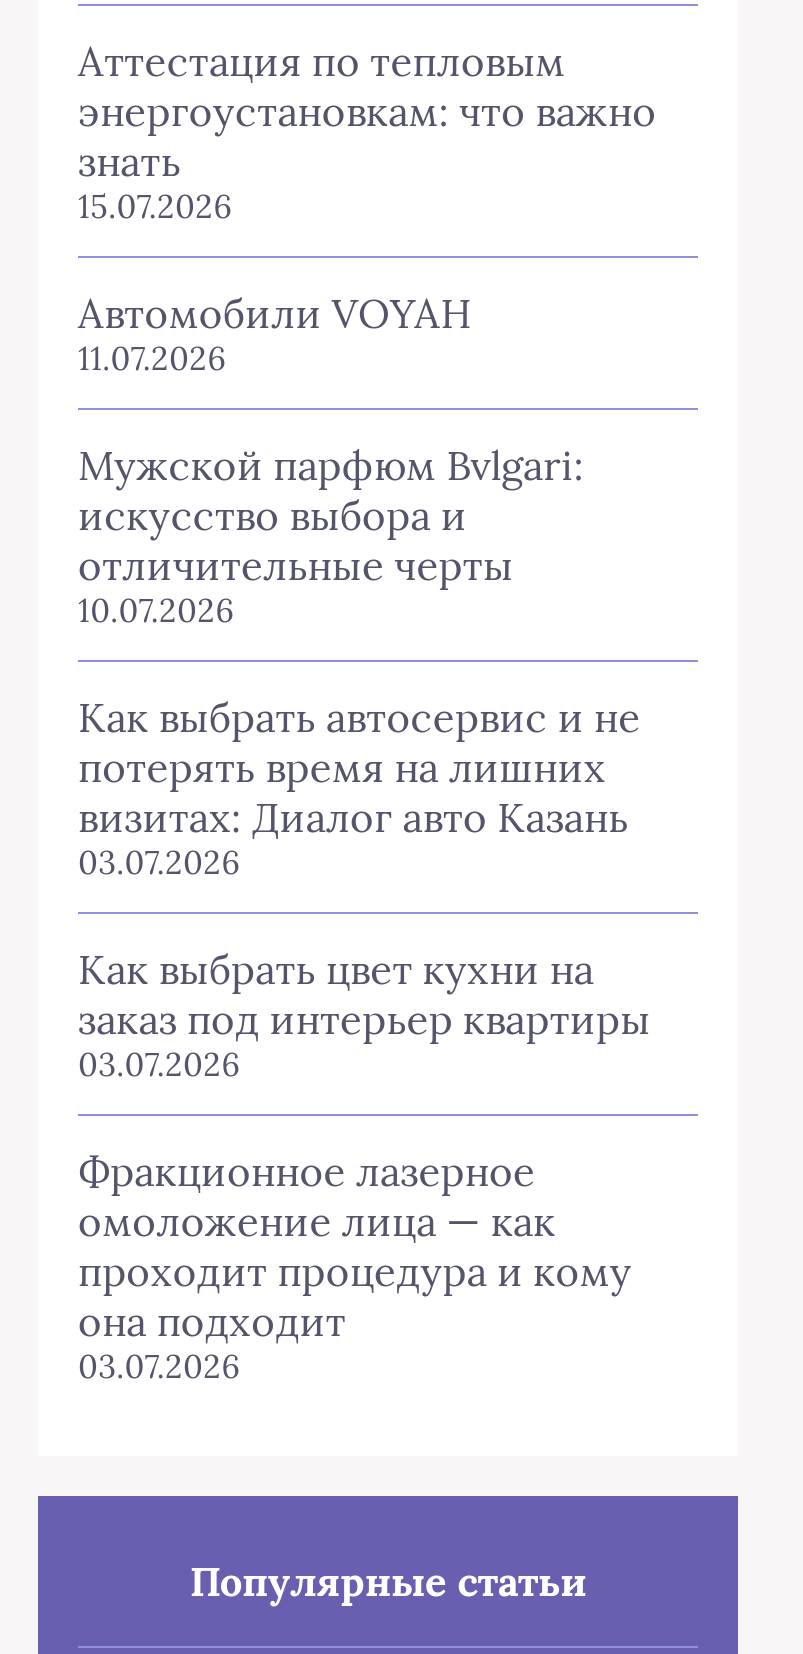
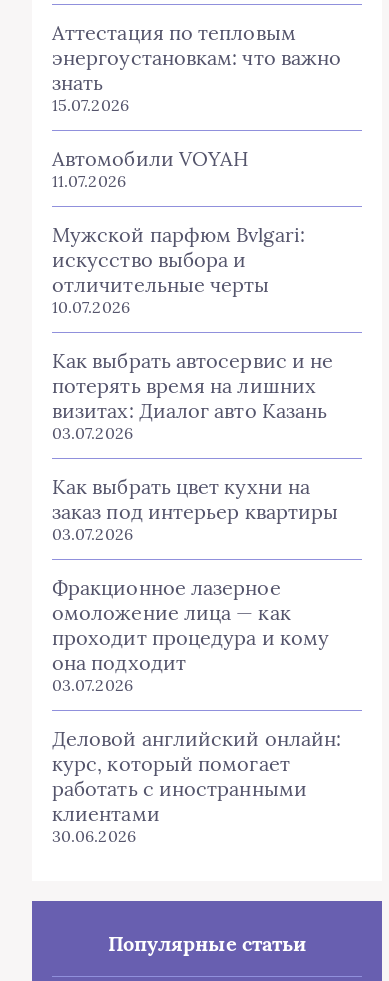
none -> [52,726,341,846] Деловой английский онлайн: | курс, который помогает | работать с иностранными | клиентами | 30.06.2026

